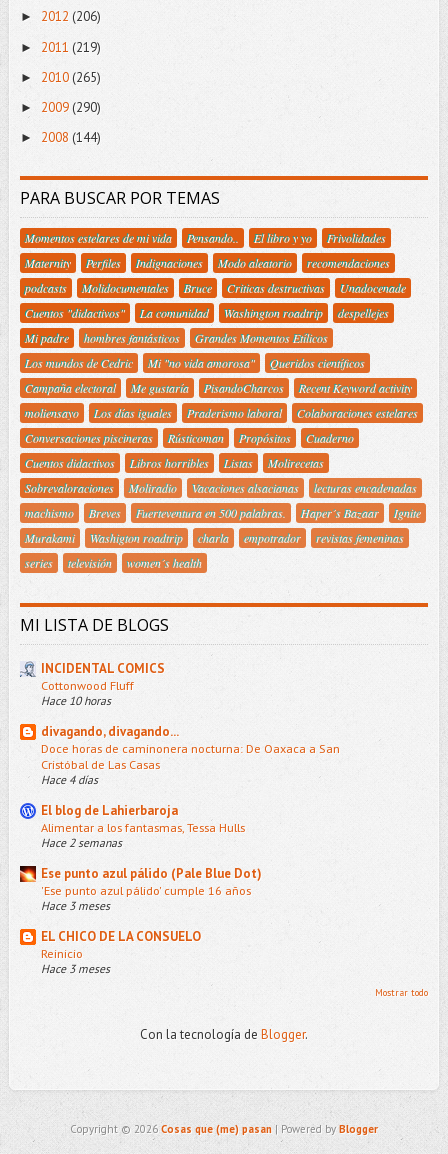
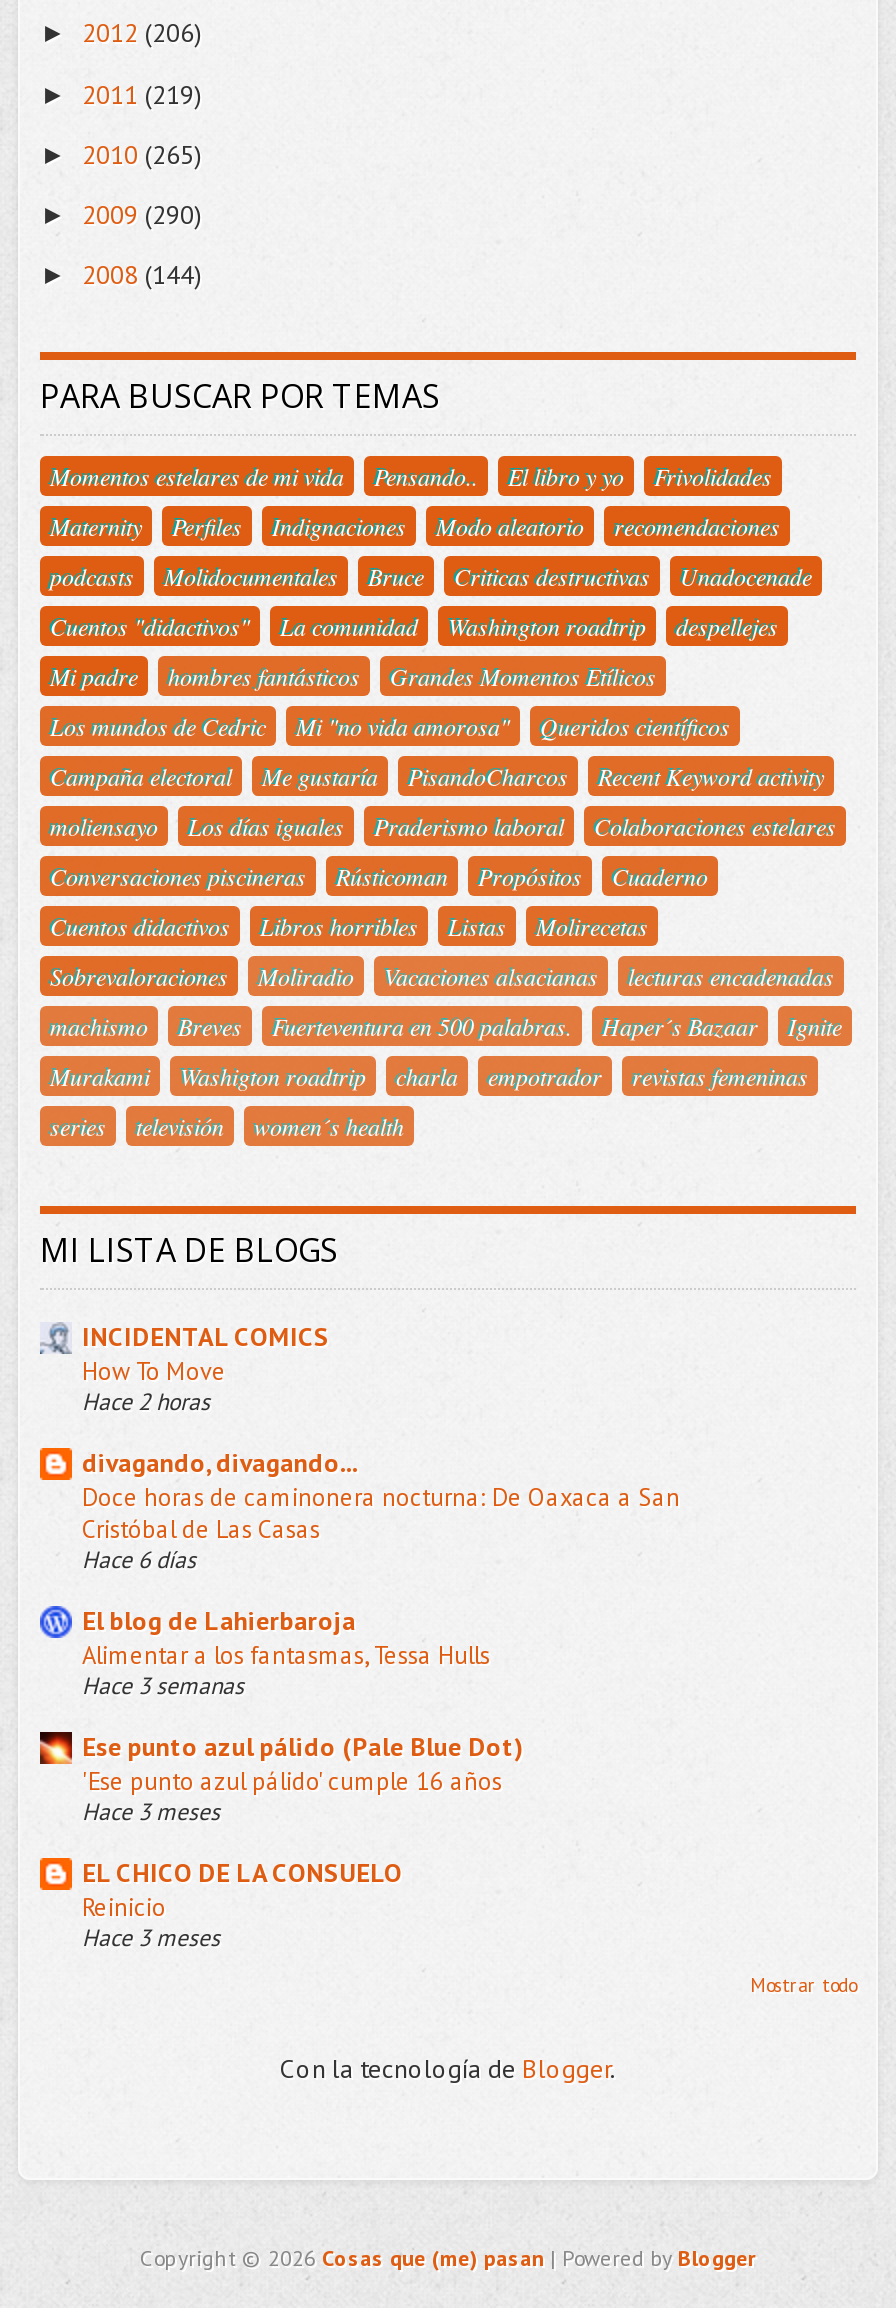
[41,677,134,708] Cottonwood Fluff | Hace 10 horas -> [82,1355,226,1417] How To Move | Hace 2 horas
[41,772,98,787] Hace 4 días -> [82,1545,196,1575] Hace 6 días
[41,835,122,850] Hace 2 semanas -> [82,1671,244,1701] Hace 3 semanas

